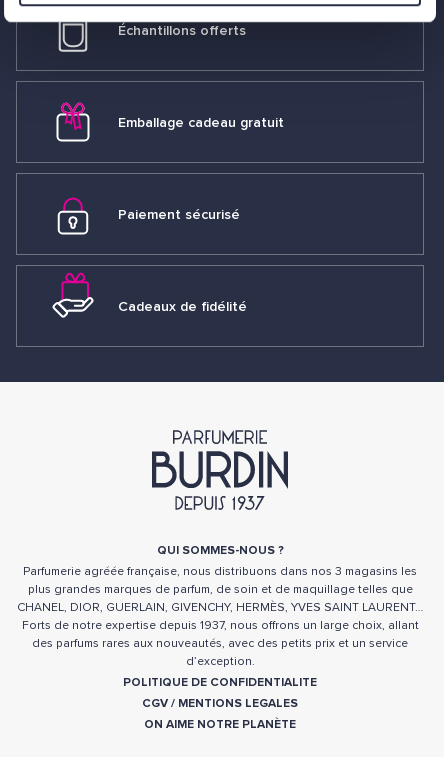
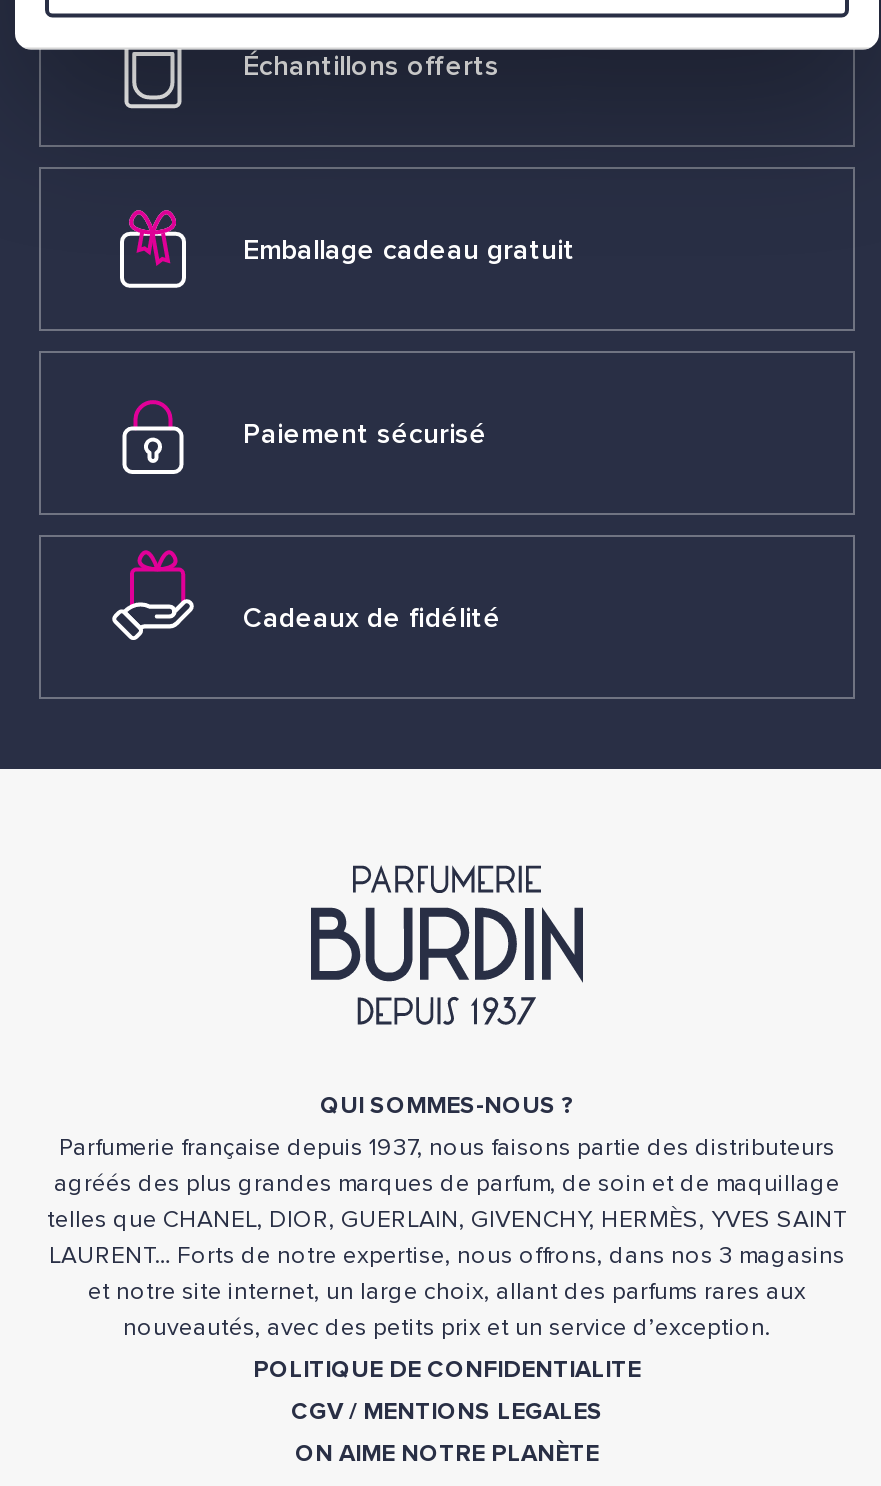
[17,564,423,669] Parfumerie agréée française, nous distribuons dans nos 3 magasins les | plus grandes marques de parfum, de soin et de maquillage telles que | CHANEL, DIOR, GUERLAIN, GIVENCHY, HERMÈS, YVES SAINT LAURENT… | Forts de notre expertise depuis 1937, nous offrons un large choix, allant | des parfums rares aux nouveautés, avec des petits prix et un service | d’exception. -> [47,1133,847,1343] Parfumerie française depuis 1937, nous faisons partie des distributeurs | agréés des plus grandes marques de parfum, de soin et de maquillage | telles que CHANEL, DIOR, GUERLAIN, GIVENCHY, HERMÈS, YVES SAINT | LAURENT… Forts de notre expertise, nous offrons, dans nos 3 magasins | et notre site internet, un large choix, allant des parfums rares aux | nouveautés, avec des petits prix et un service d’exception.

